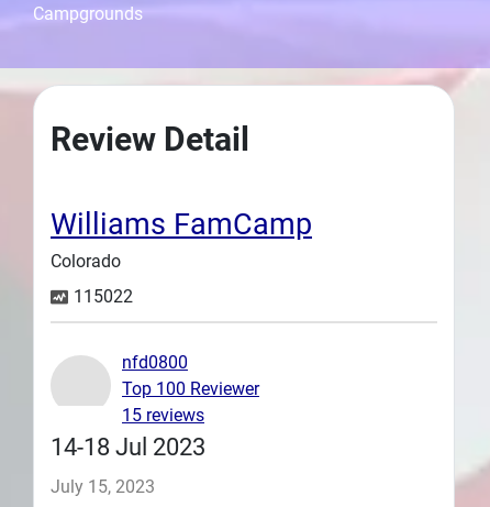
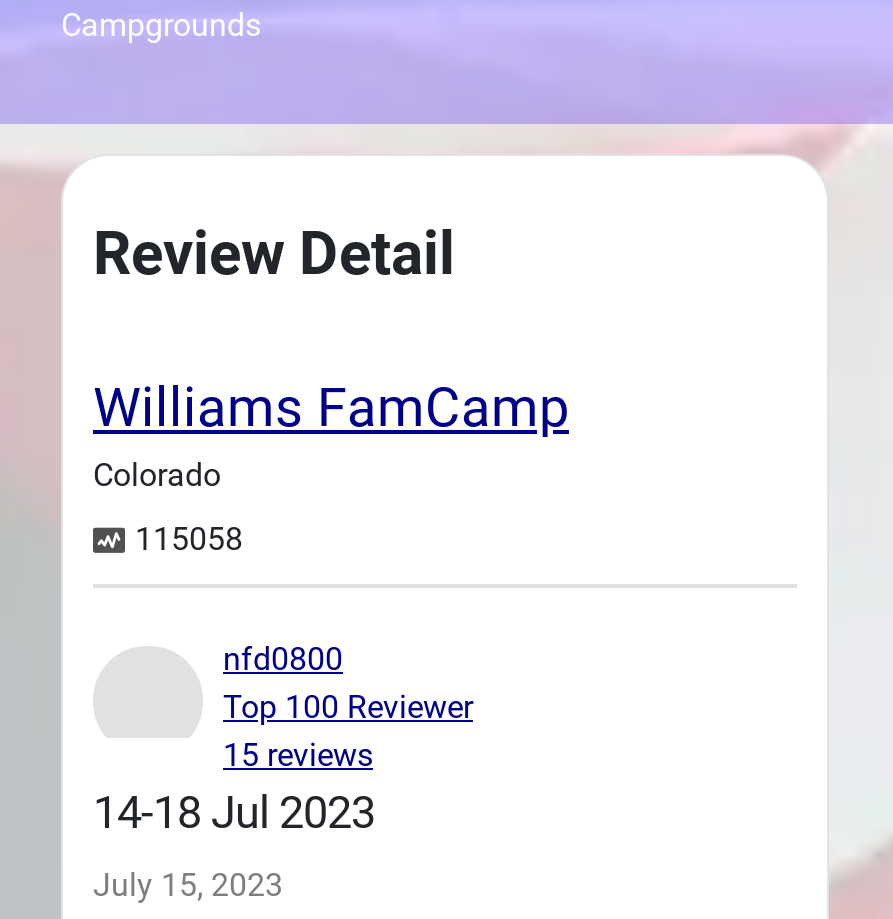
[74,286,133,307] 115022 -> [135,520,243,558] 115058

